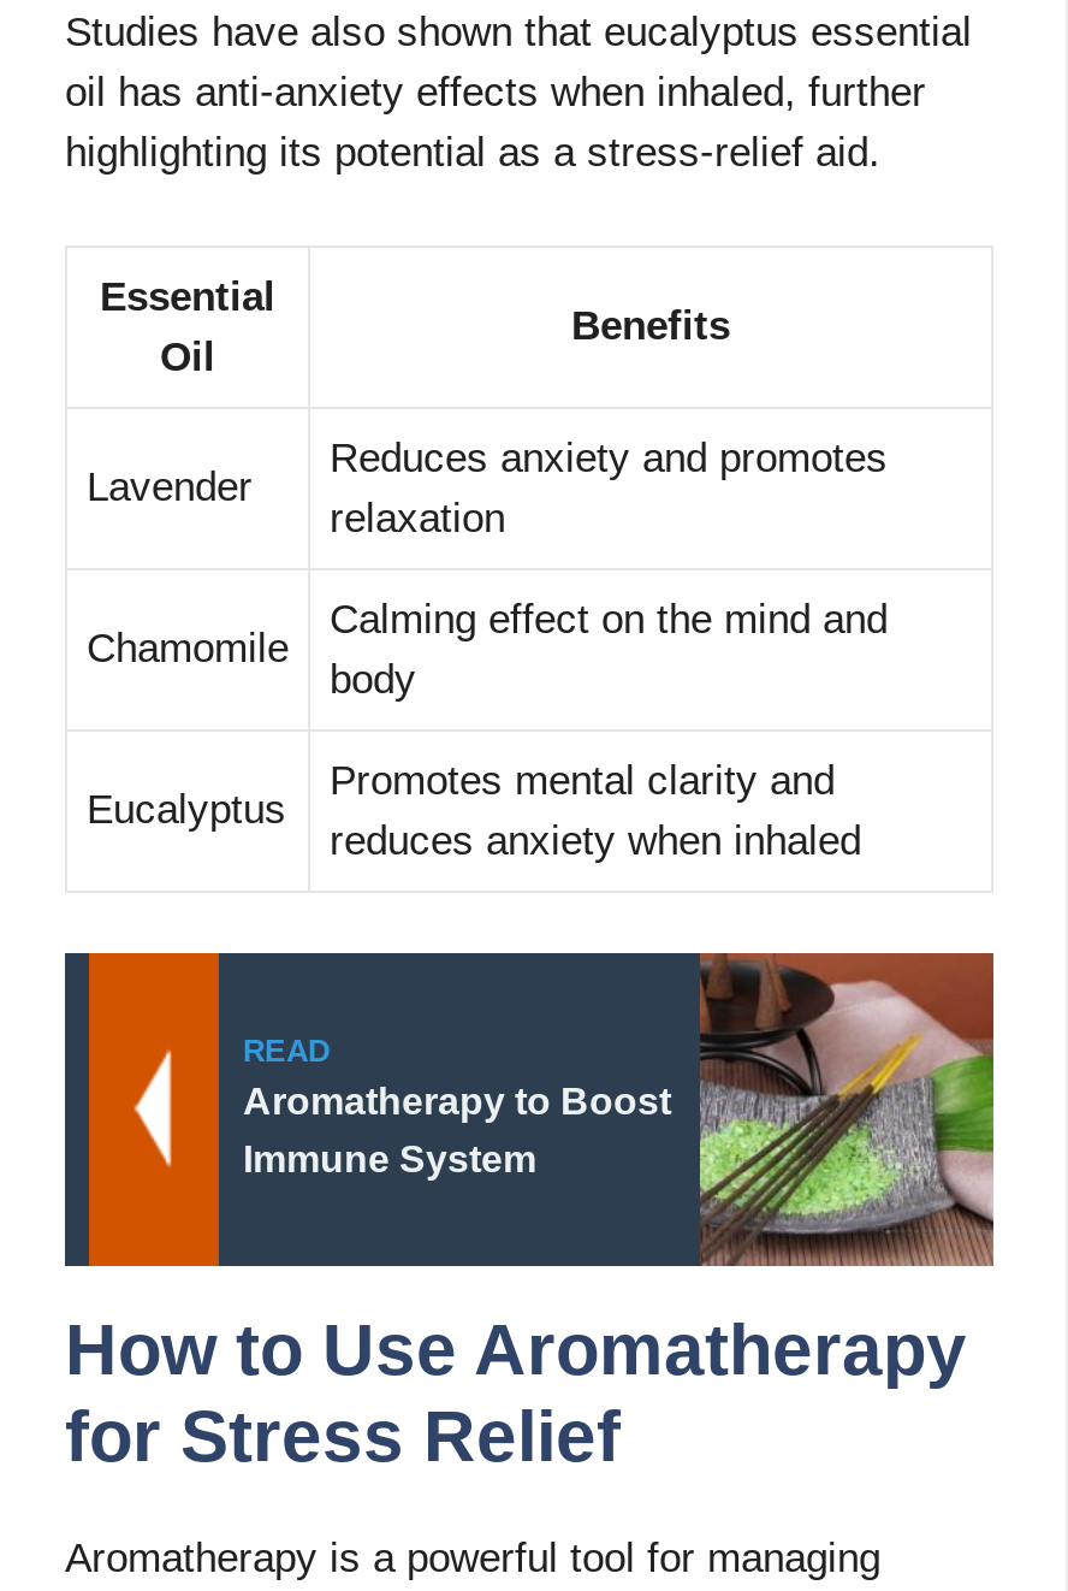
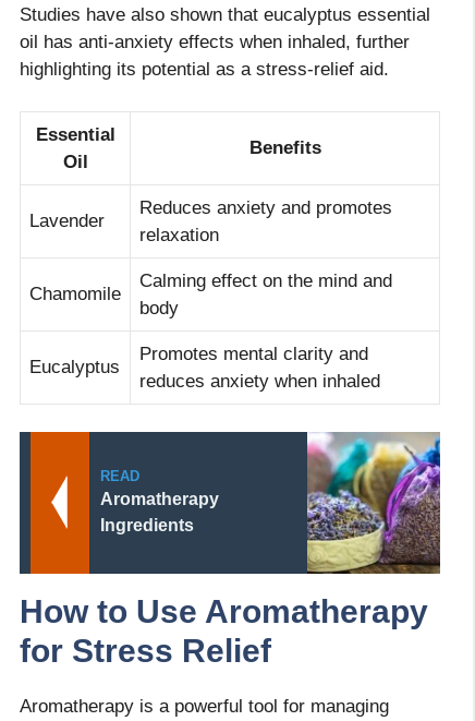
[698,951,996,1268] [image] -> [306,432,441,575] [image]
[243,1081,671,1179] Aromatherapy to Boost | Immune System -> [100,490,219,534] Aromatherapy | Ingredients

